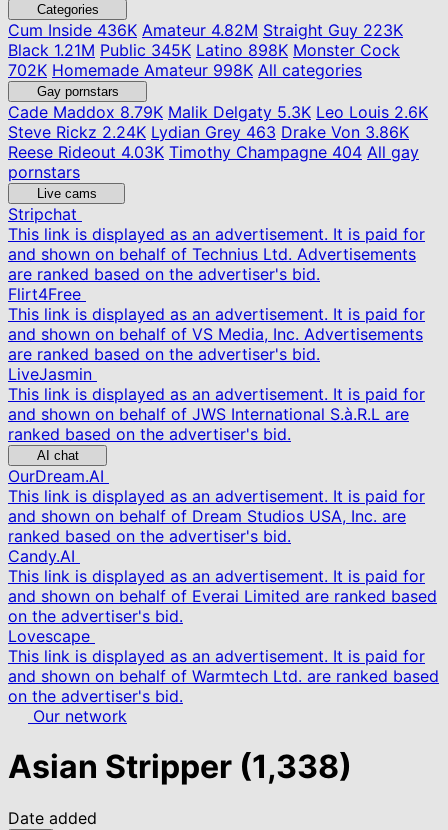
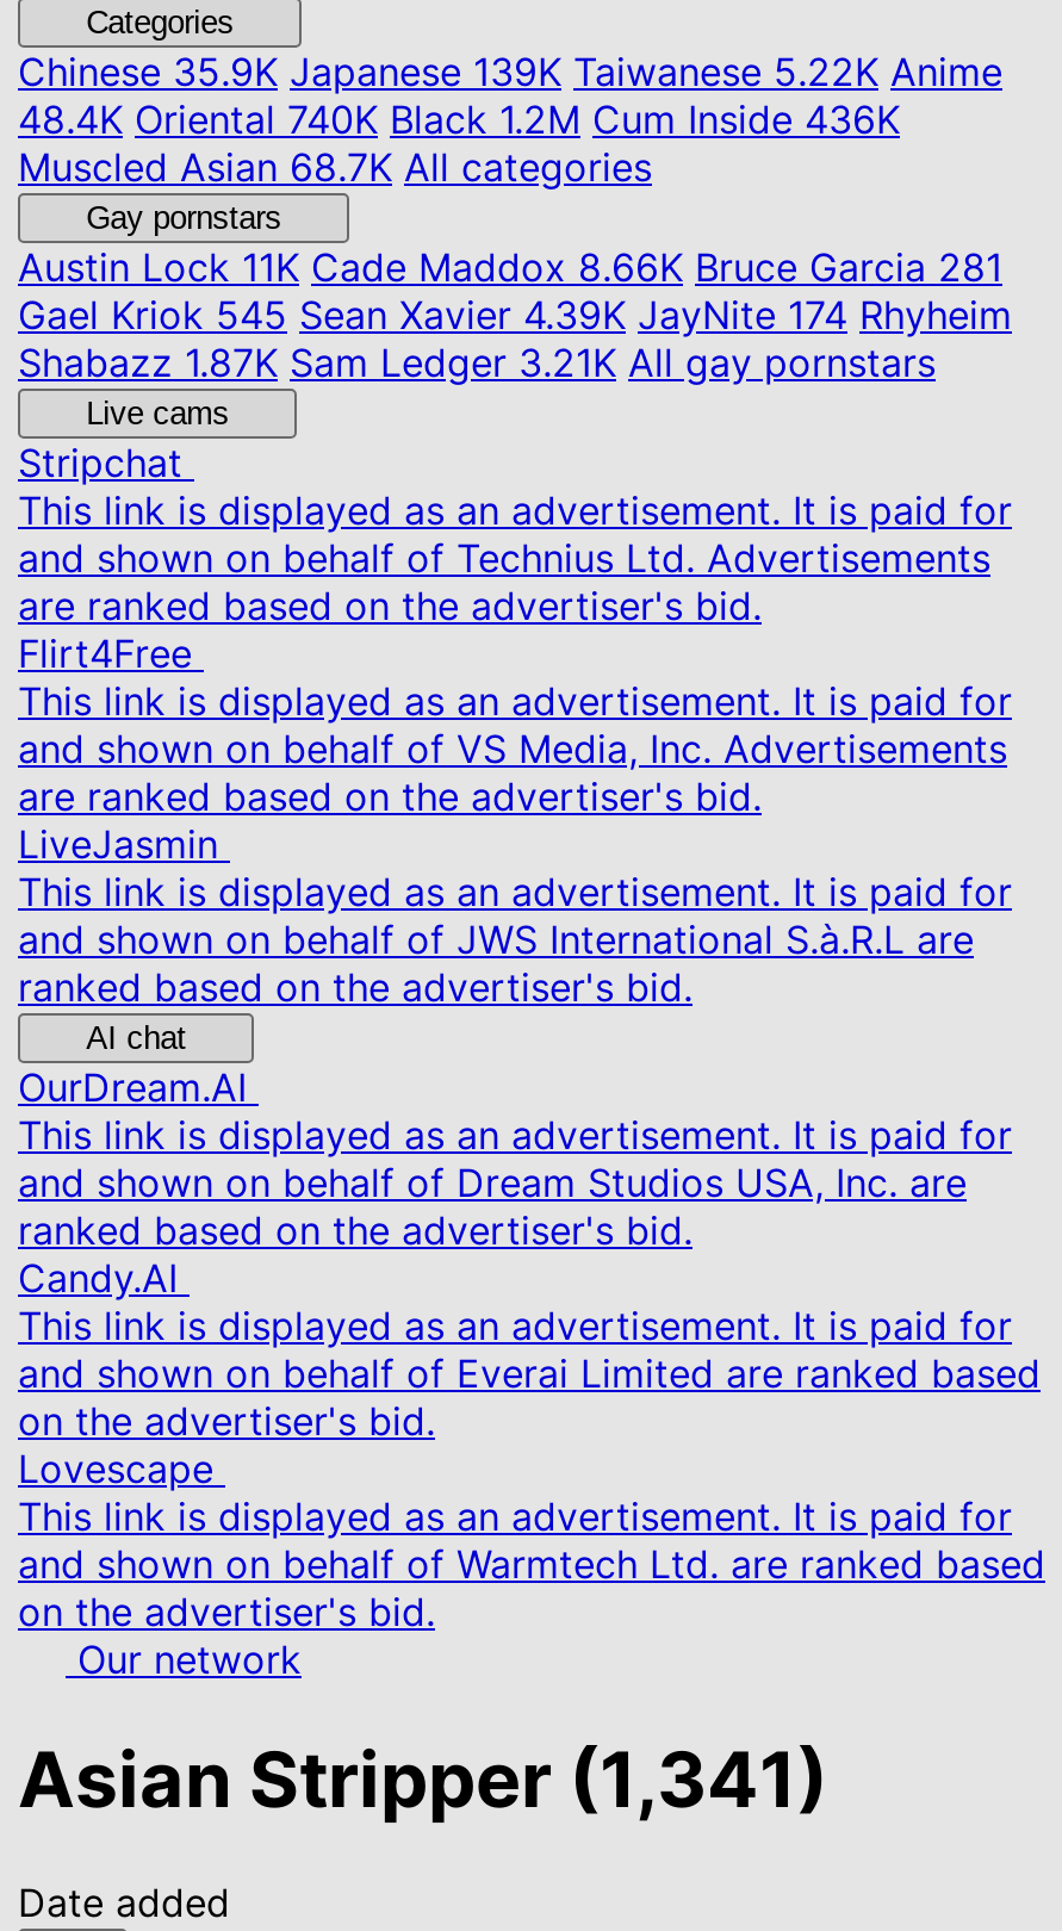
[8,20,403,80] Cum Inside436K Amateur 4.82M Straight Guy 223K | Black 1.21M Public 345K Latino 898K Monster Cock | 702K Homemade Amateur 998K All categories -> [18,48,1002,191] Chinese35.9K Japanese 139K Taiwanese 5.22K Anime | 48.4K Oriental 740K Black 1.2M Cum Inside 436K | Muscled Asian 68.7K All categories
[8,102,428,182] Cade Maddox8.79K Malik Delgaty 5.3K Leo Louis 2.6K | Steve Rickz 2.24K Lydian Grey463 Drake Von 3.86K | Reese Rideout 4.03K Timothy Champagne 404 All gay | pornstars -> [18,243,1012,386] Austin Lock11K Cade Maddox 8.66K Bruce Garcia 281 | Gael Kriok 545 Sean Xavier 4.39K JayNite 174 Rhyheim | Shabazz 1.87K Sam Ledger 3.21K All gay pornstars
[8,747,352,786] Asian Stripper (1,338) -> [18,1734,828,1827] Asian Stripper (1,341)

